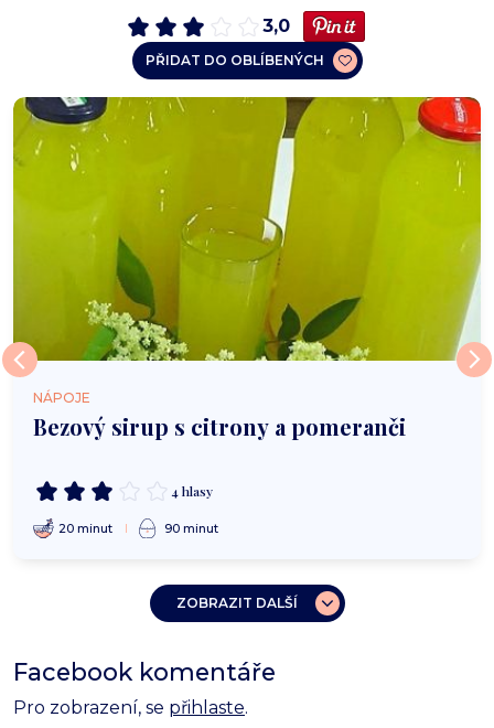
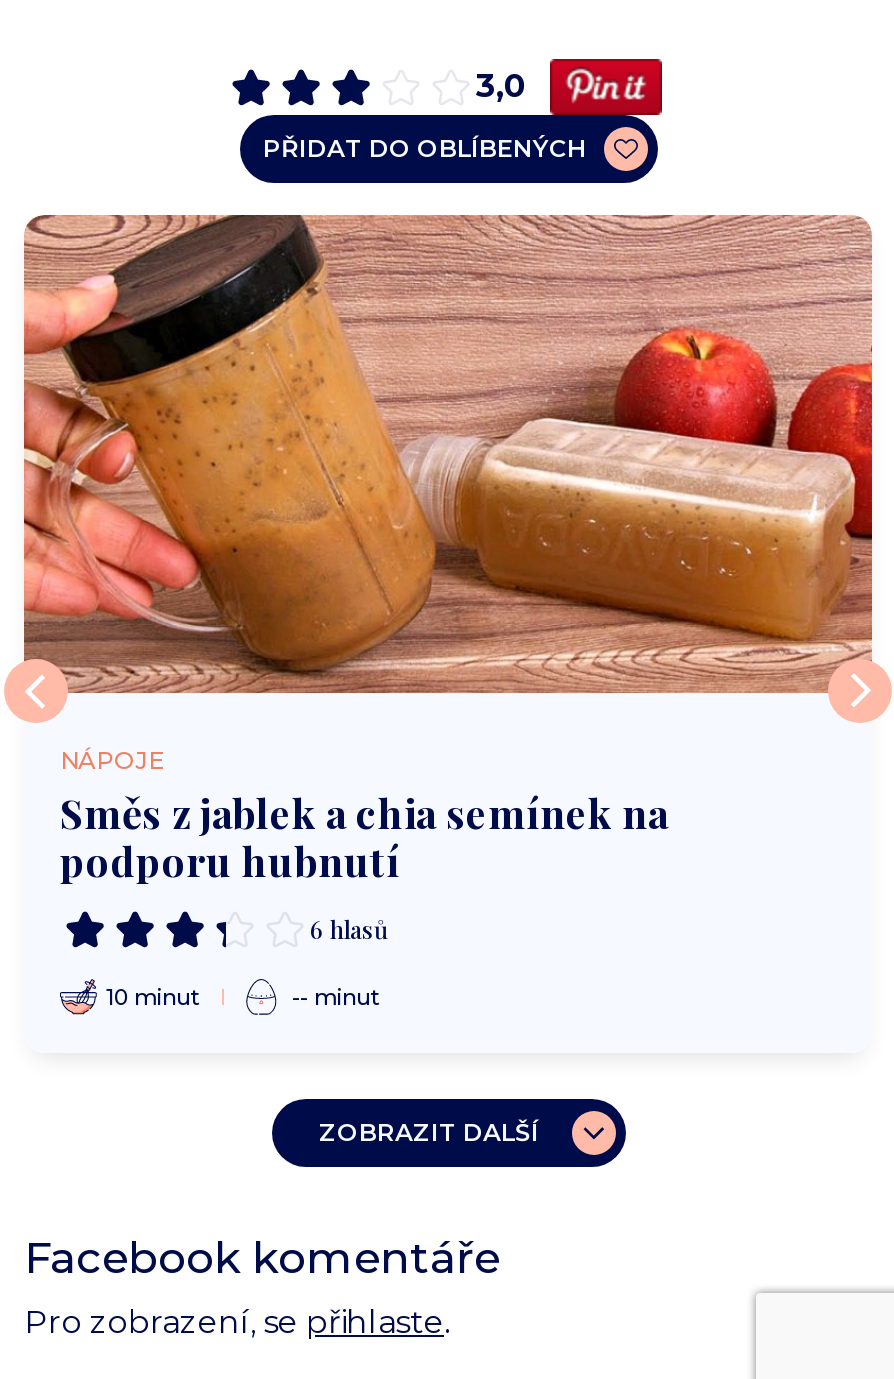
[12,96,482,362] [image] -> [22,213,874,695] [image]
[33,411,406,441] Bezový sirup s citrony a pomeranči -> [60,785,668,887] Směs z jablek a chia semínek na | podporu hubnutí
[171,482,213,500] 4 hlasy -> [310,914,388,946] 6 hlasů
[58,520,218,536] 20 minut | 90 minut -> [106,983,378,1011] 10 minut | -- minut

